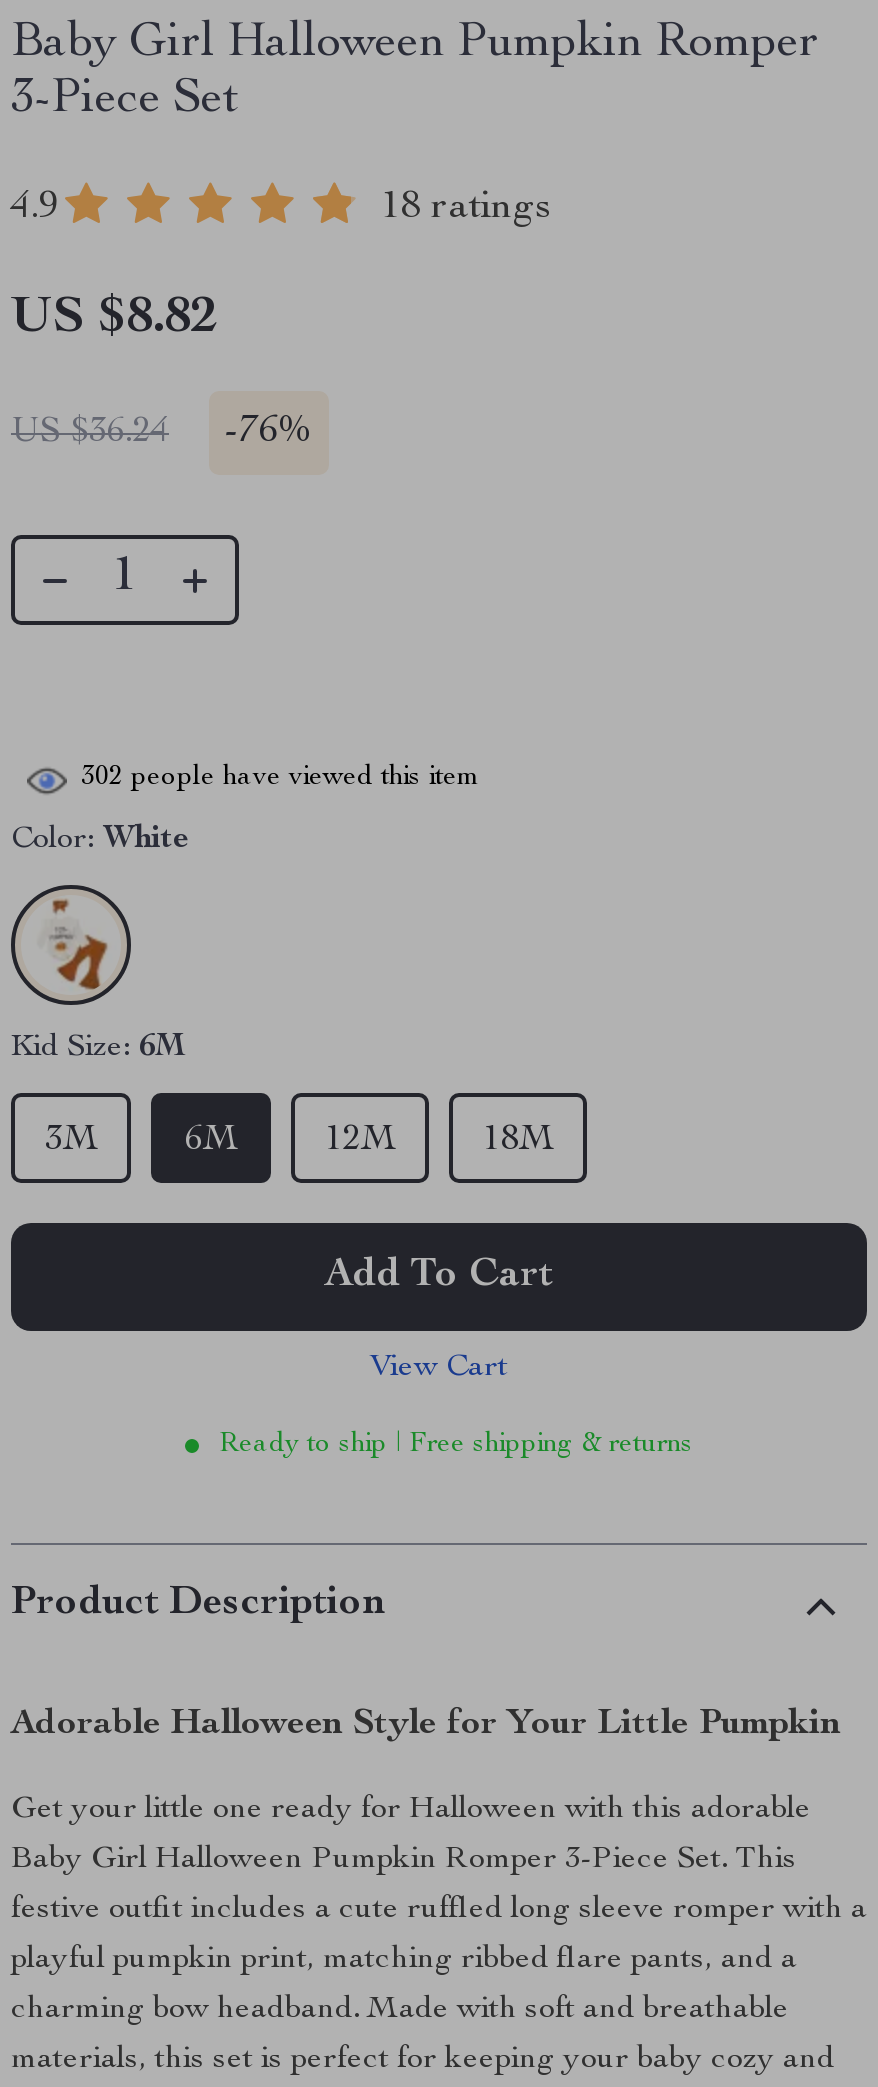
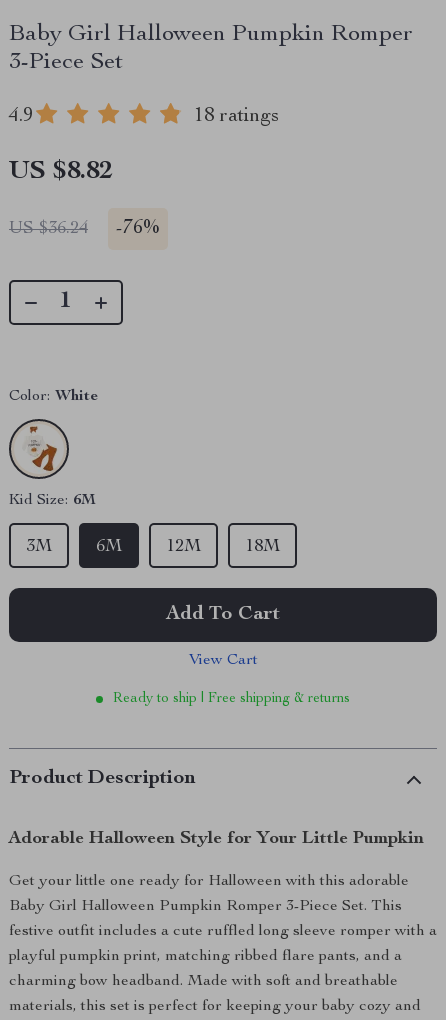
[81,764,481,792] 302 people have viewed this item -> none

